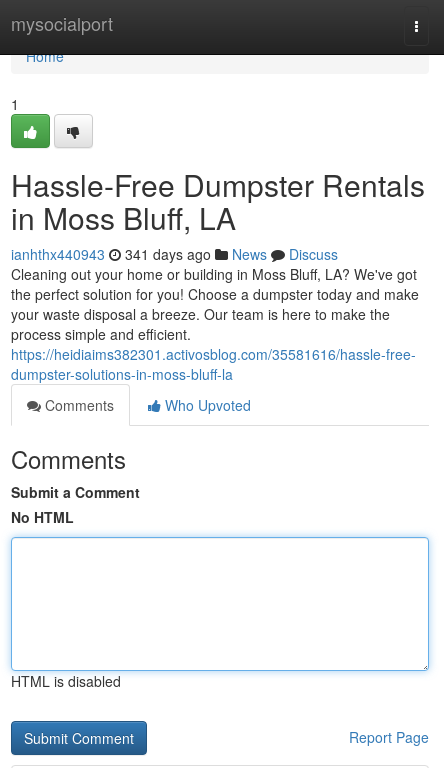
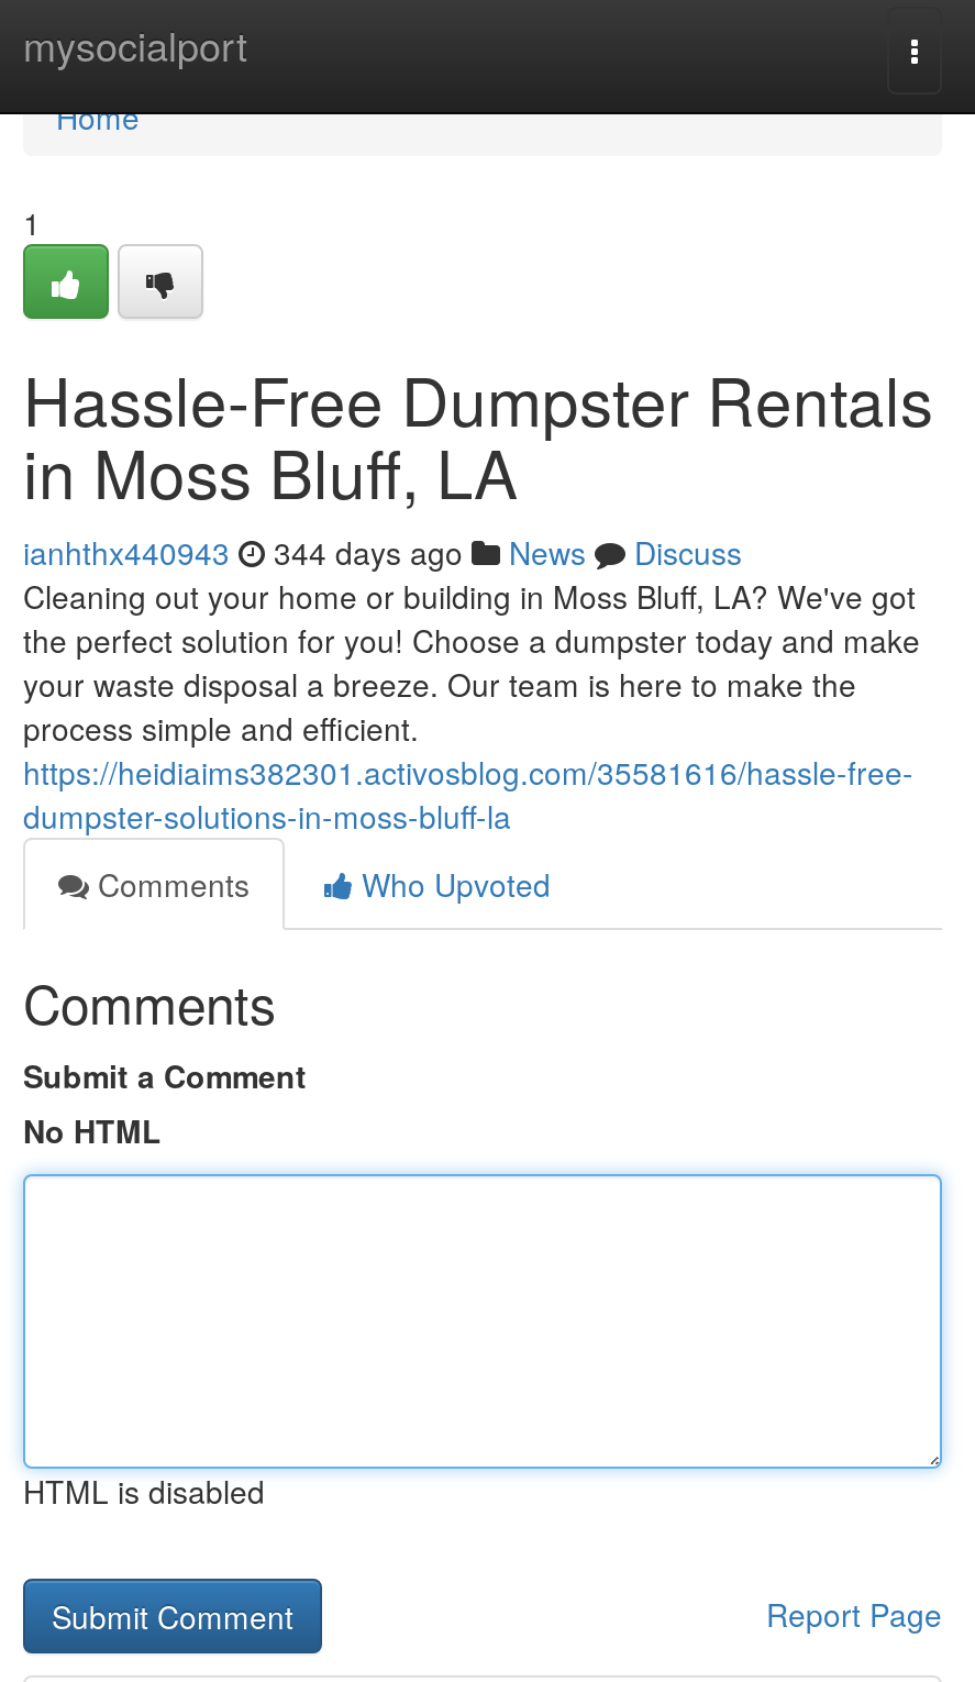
[11,244,338,264] ianhthx440943 341 days ago News Discuss -> [23,530,742,574] ianhthx440943 344 days ago News Discuss

